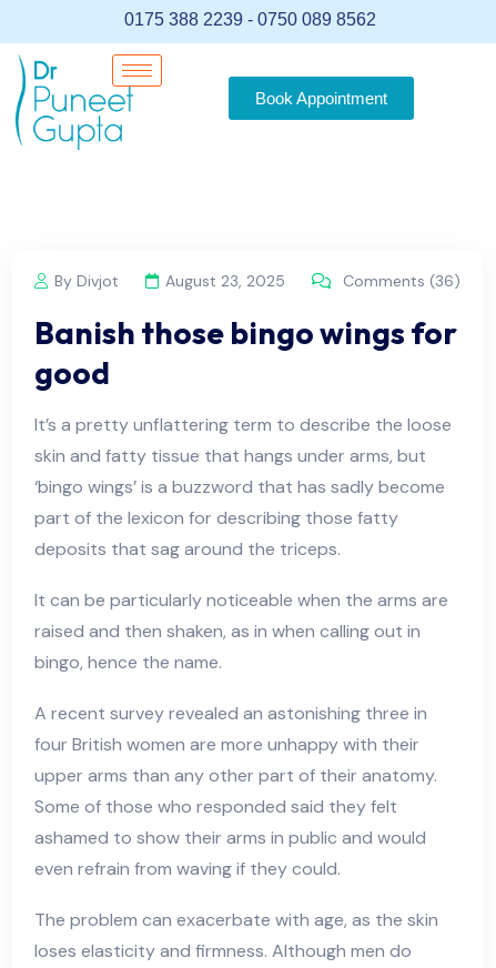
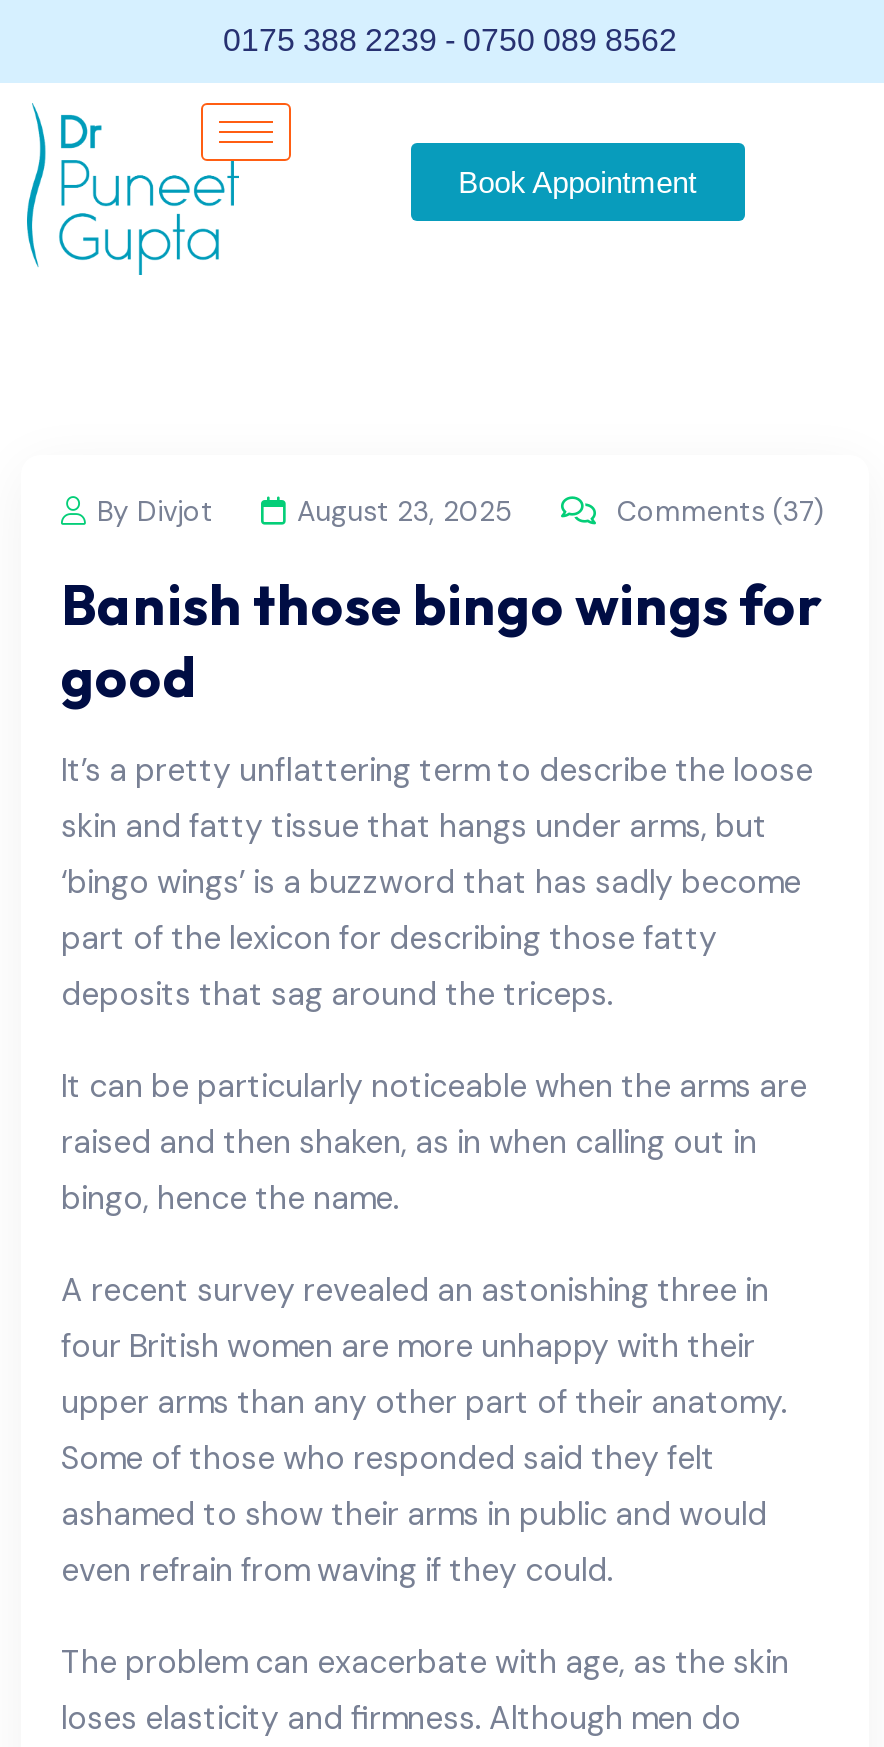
[338,270,460,290] Comments (36) -> [609,492,825,528] Comments (37)

